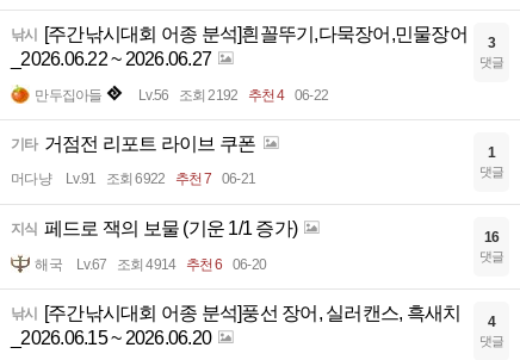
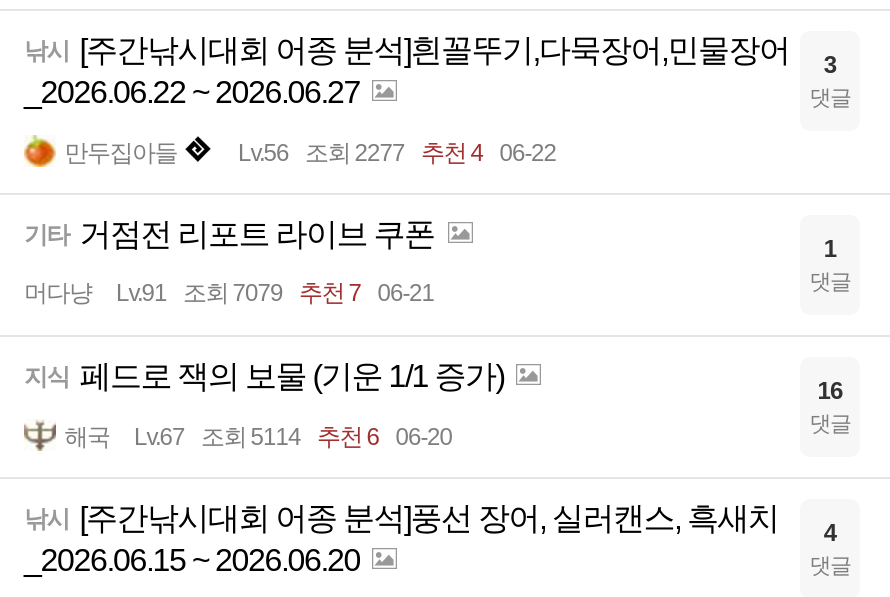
[138,87,328,104] Lv.56 조회 2192 추천 4 06-22 -> [238,139,556,167] Lv.56 조회 2277 추천 4 06-22
[11,170,255,187] 머다냥 Lv.91 조회 6922 추천 7 06-21 -> [24,279,434,307] 머다냥 Lv.91 조회 7079 추천 7 06-21
[35,256,266,273] 해국 Lv.67 조회 4914 추천 6 06-20 -> [64,423,452,451] 해국 Lv.67 조회 5114 추천 6 06-20

